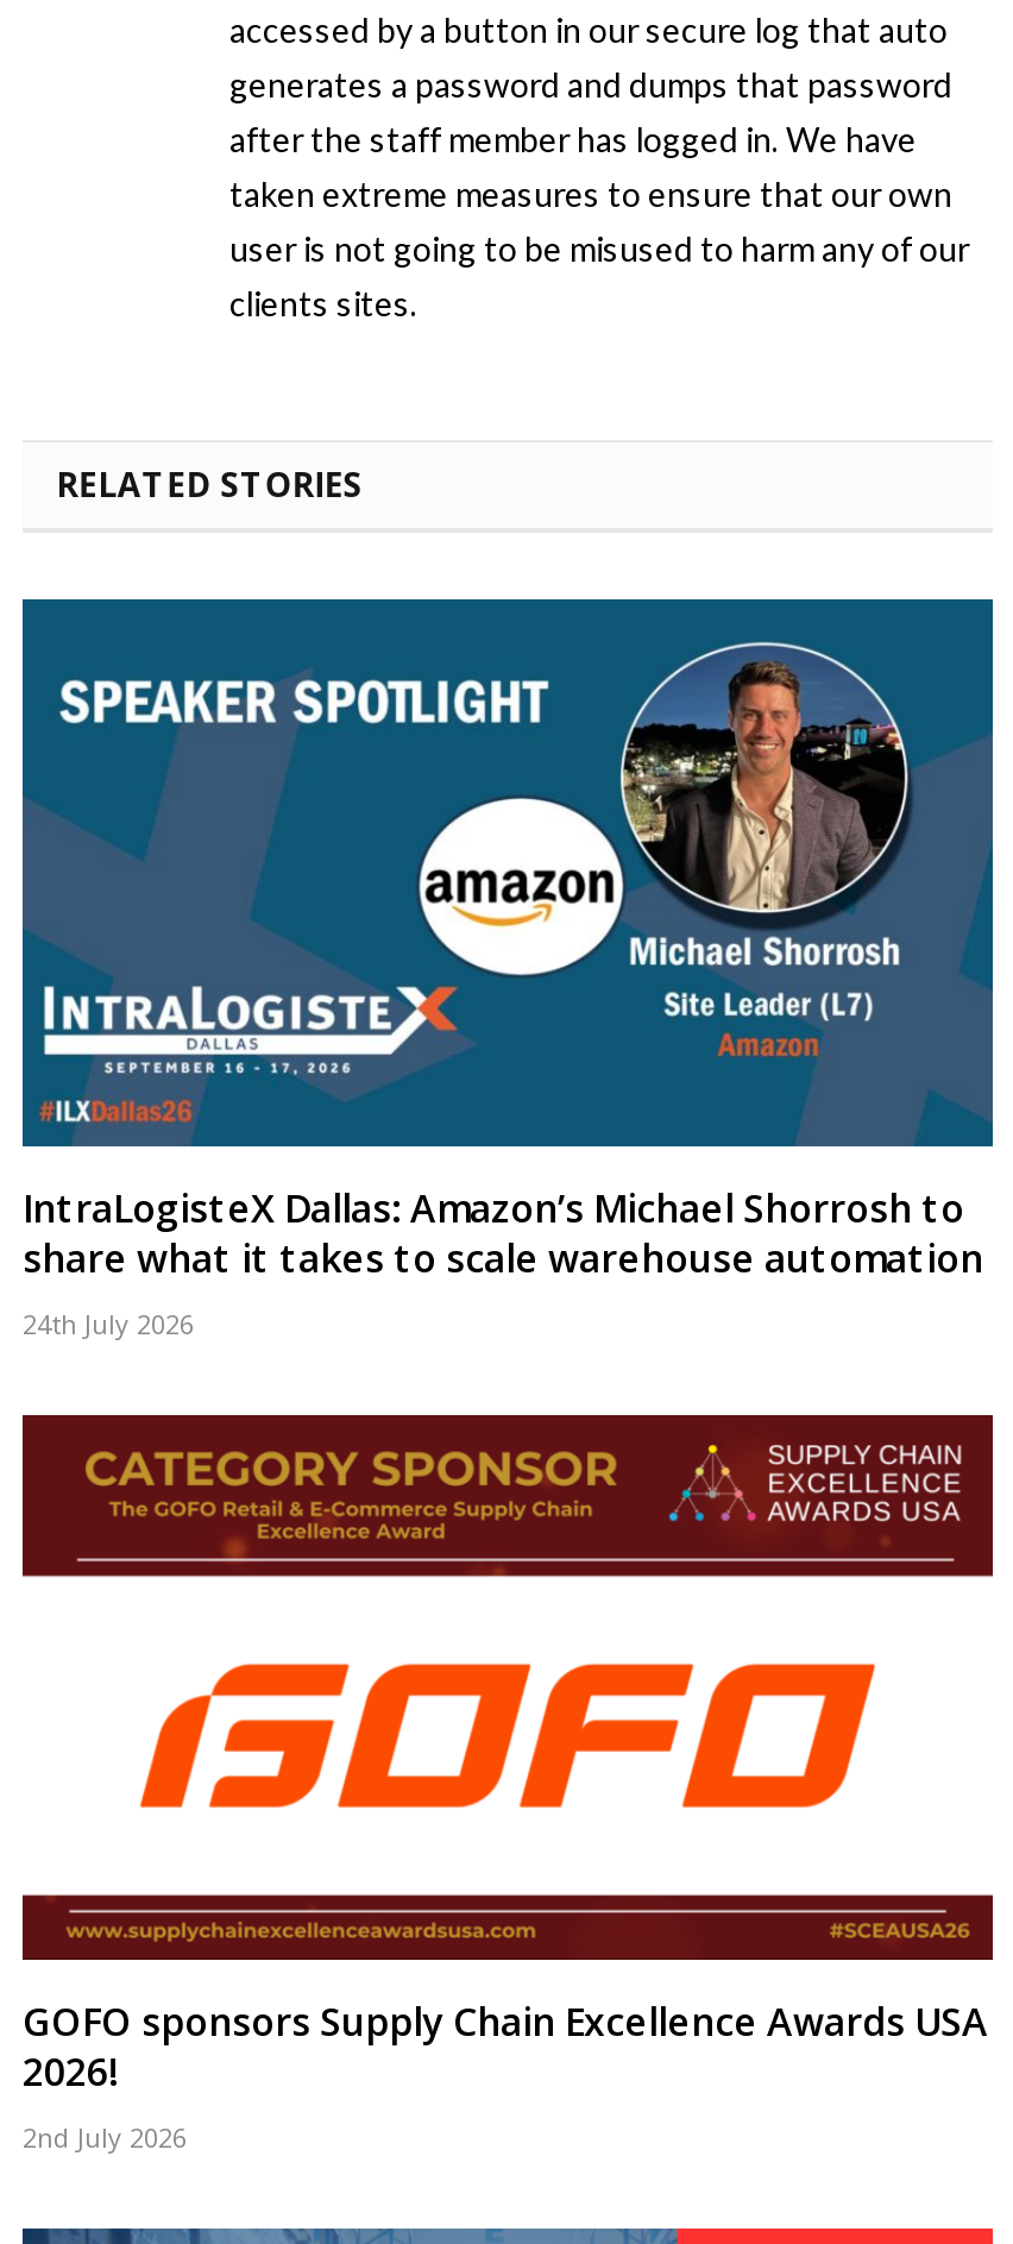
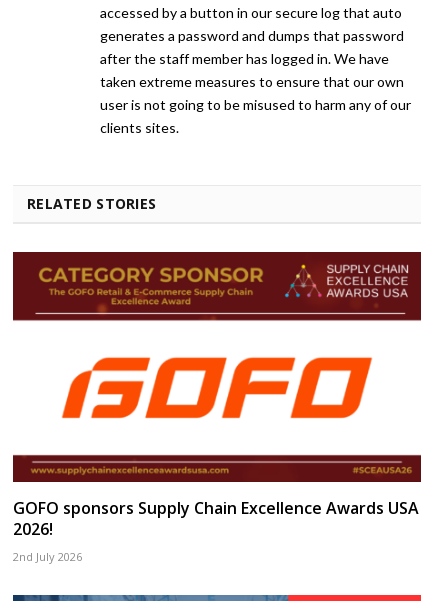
[20,597,995,1340] [image] | IntraLogisteX Dallas: Amazon’s Michael Shorrosh to | share what it takes to scale warehouse automation | 24th July 2026 -> none

